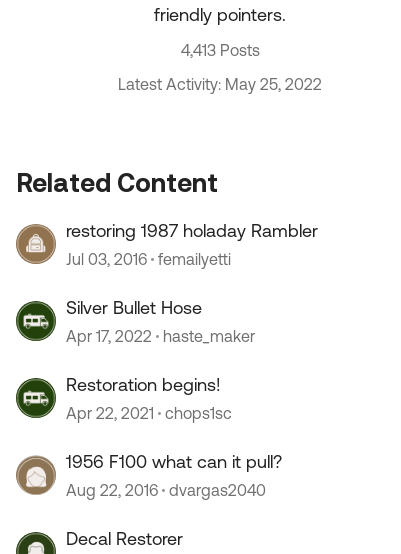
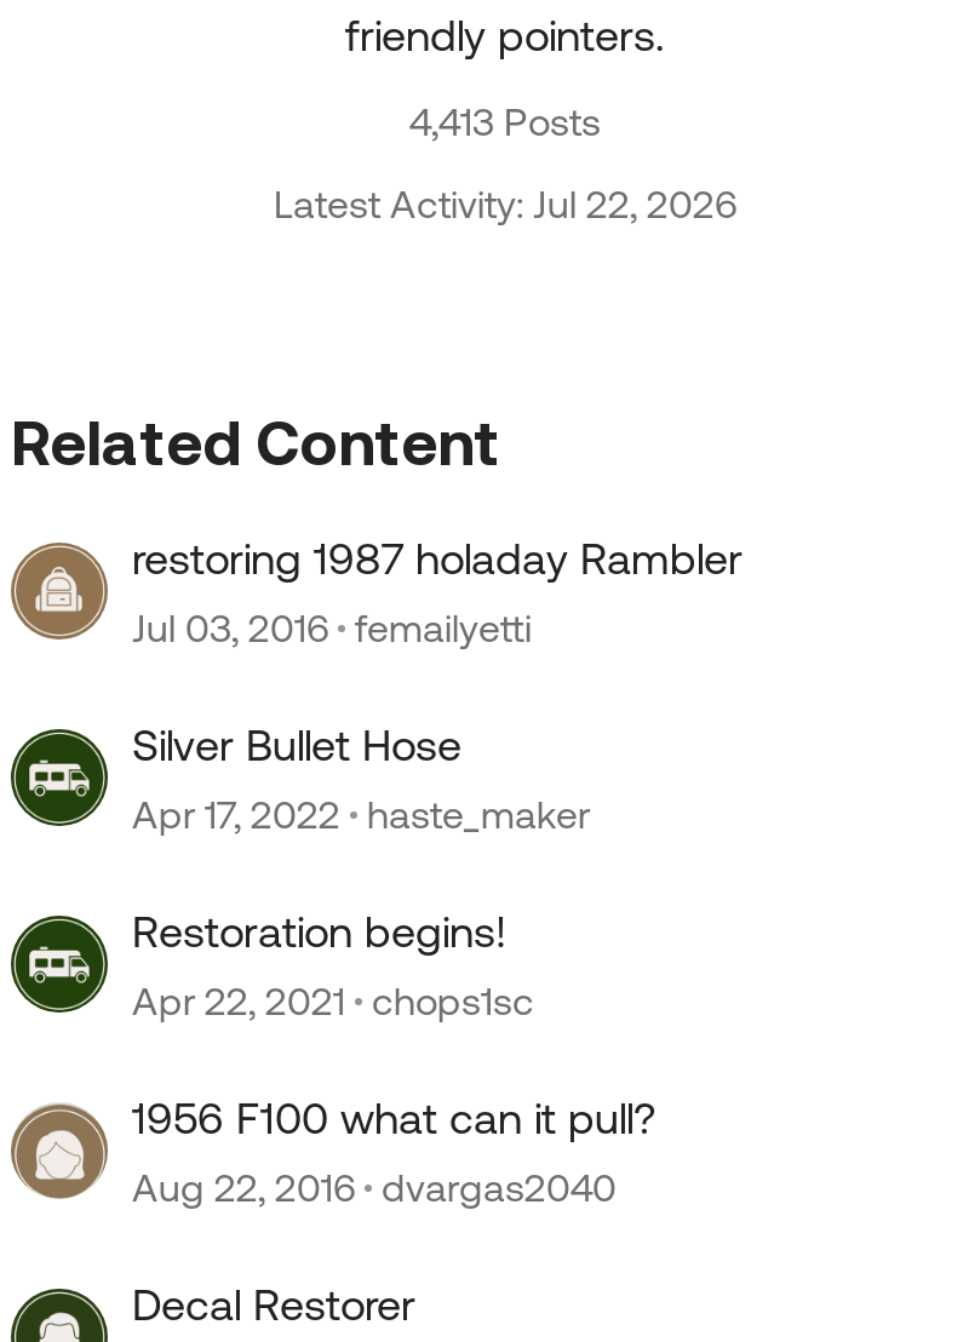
[118,75,322,93] Latest Activity: May 25, 2022 -> [274,182,736,225] Latest Activity: Jul 22, 2026

